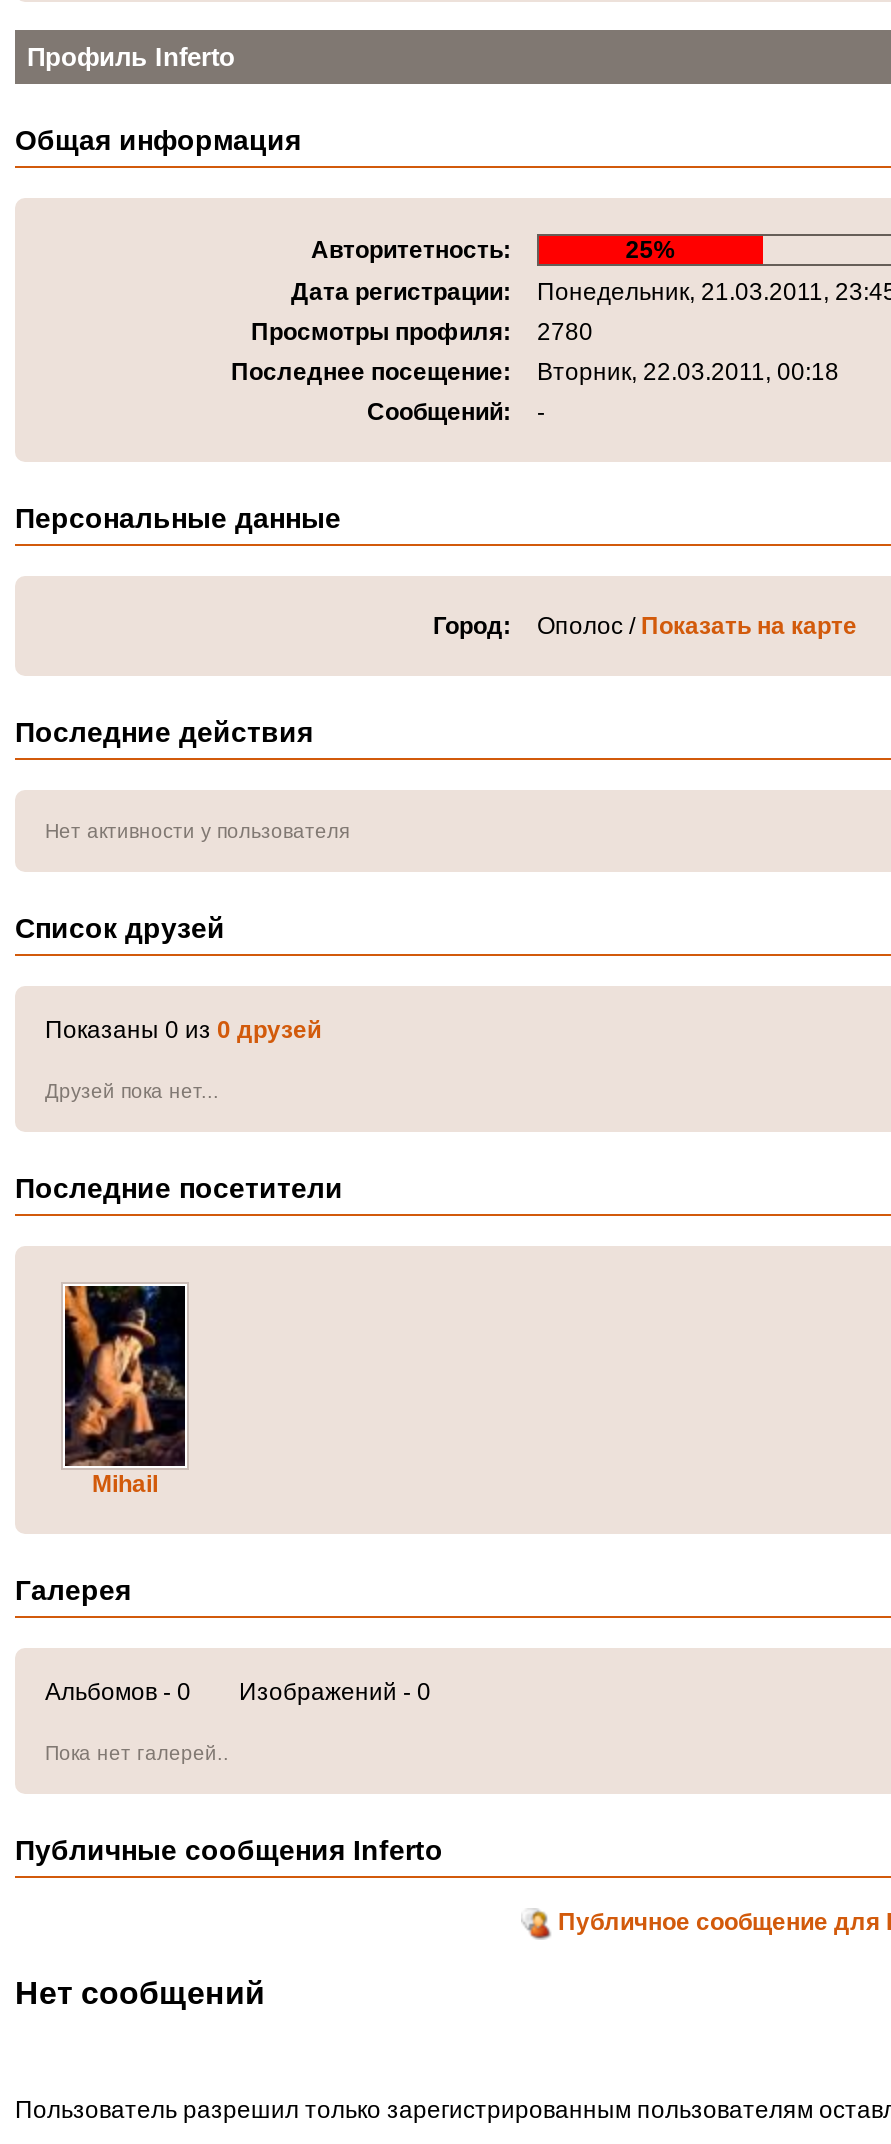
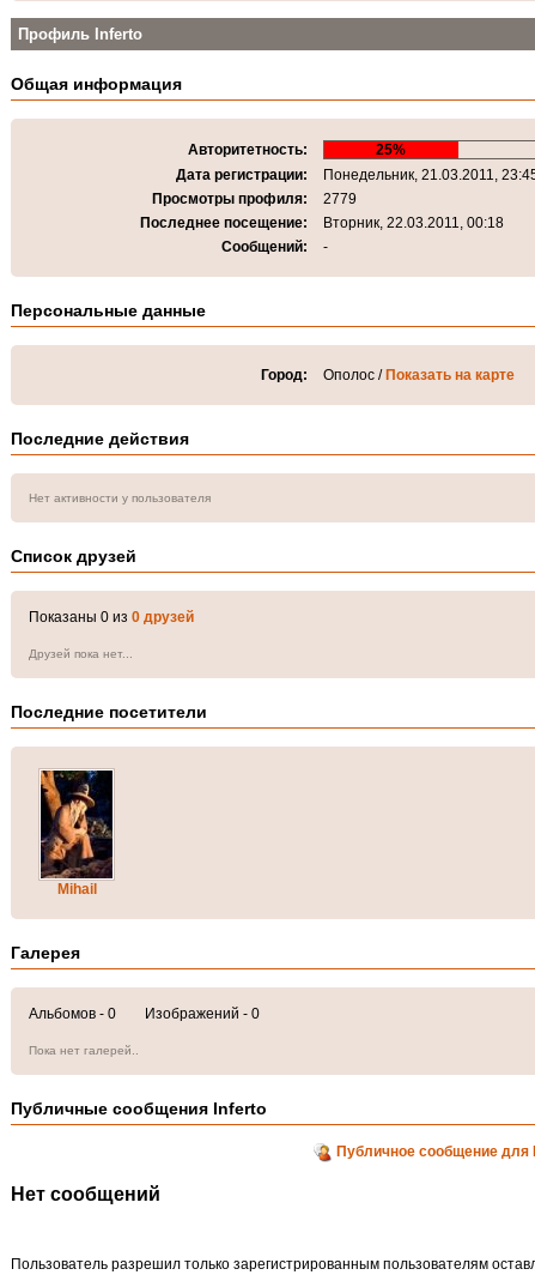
[251,318,593,346] Просмотры профиля: 2780 -> [152,191,357,207] Просмотры профиля: 2779

